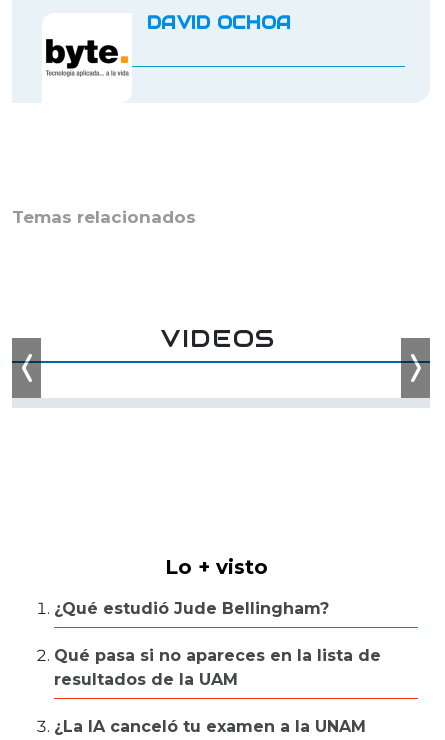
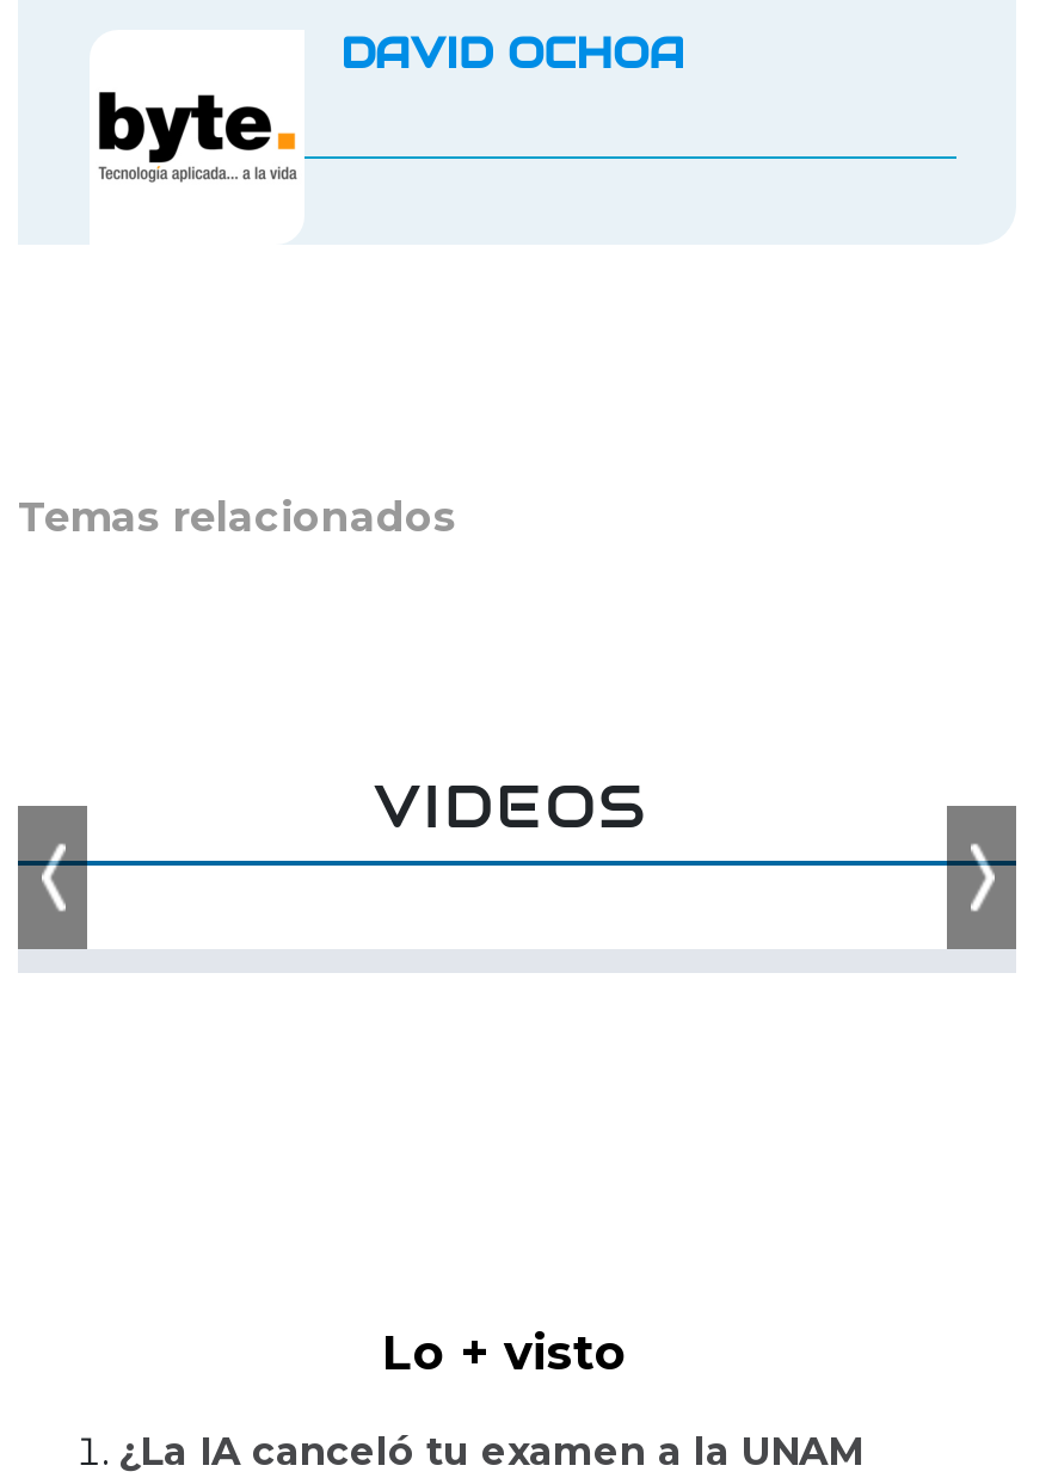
[54,599,381,689] ¿Qué estudió Jude Bellingham? | Qué pasa si no apareces en la lista de | resultados de la UAM -> none

